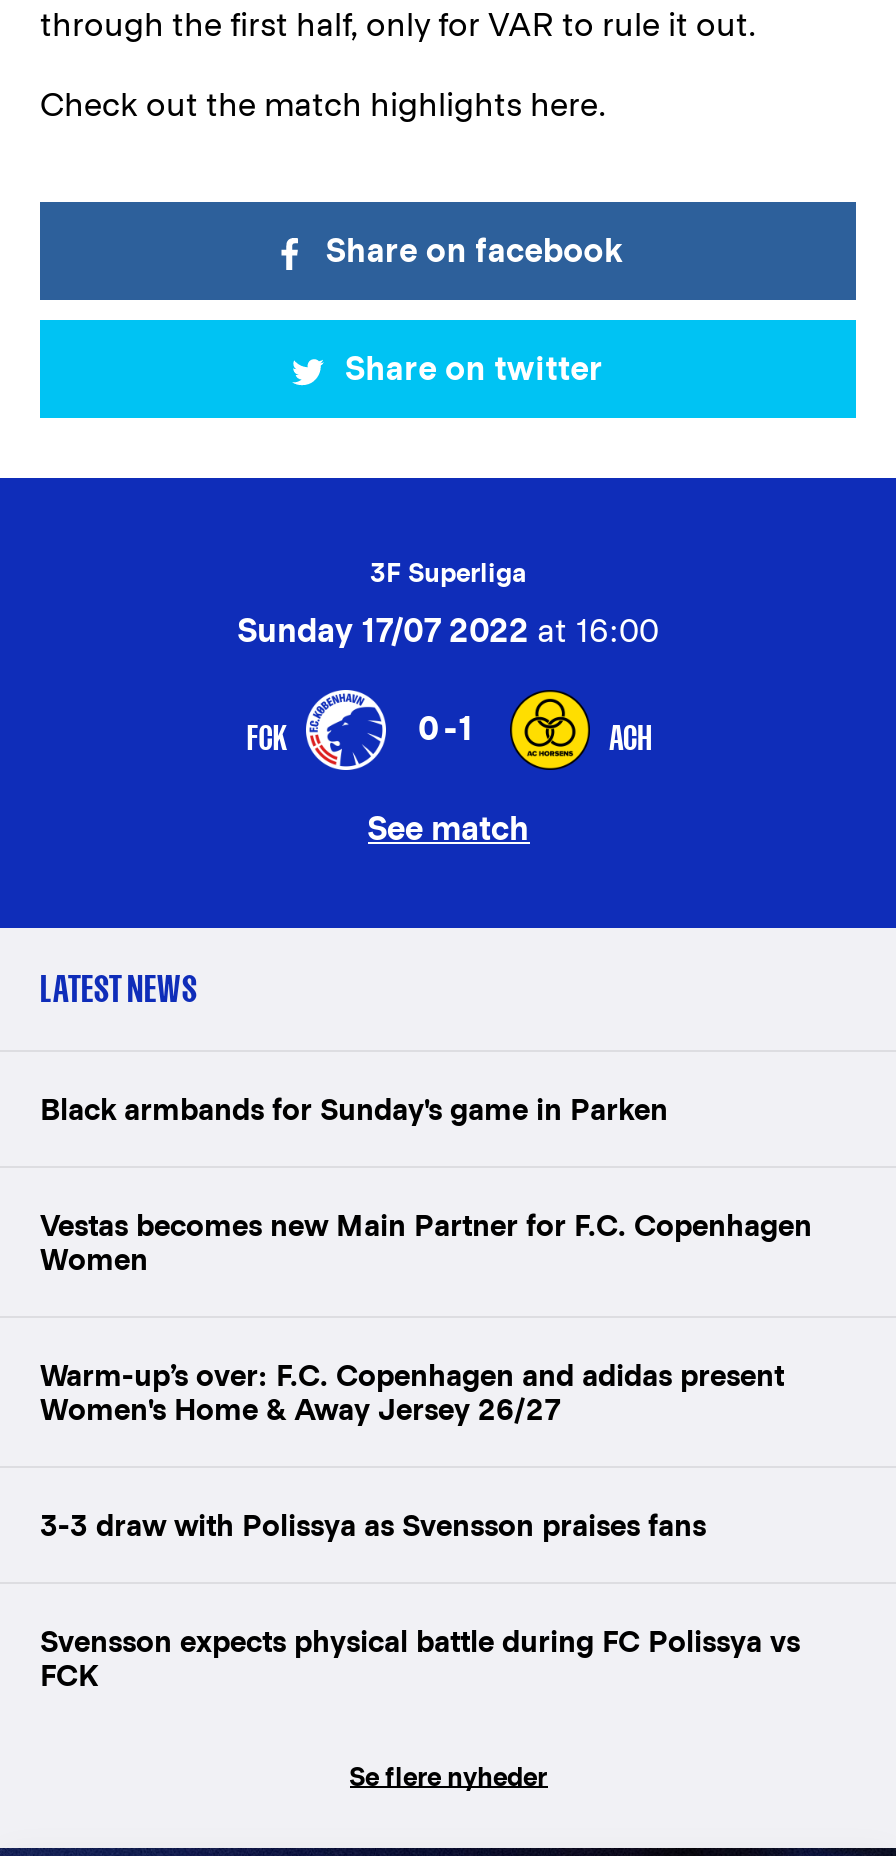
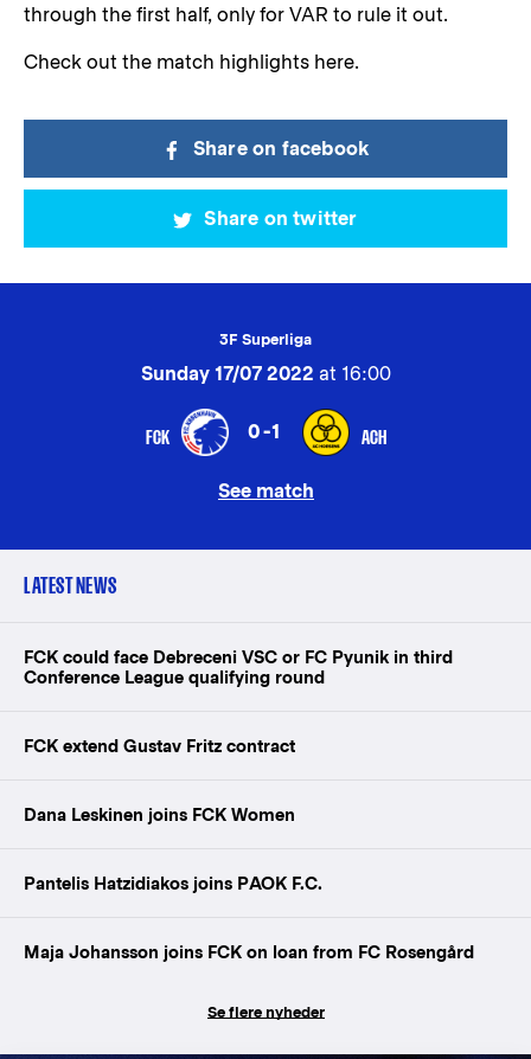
[40,1092,668,1126] Black armbands for Sunday's game in Parken -> [24,647,453,687] FCK could face Debreceni VSC or FC Pyunik in third | Conference League qualifying round
[40,1208,812,1276] Vestas becomes new Main Partner for F.C. Copenhagen | Women -> [24,736,295,756] FCK extend Gustav Fritz contract
[40,1358,784,1426] Warm-up’s over: F.C. Copenhagen and adidas present | Women's Home & Away Jersey 26/27 -> [24,804,295,824] Dana Leskinen joins FCK Women
[40,1508,706,1542] 3-3 draw with Polissya as Svensson praises fans -> [24,873,322,893] Pantelis Hatzidiakos joins PAOK F.C.
[40,1624,800,1692] Svensson expects physical battle during FC Polissya vs | FCK -> [24,942,474,962] Maja Johansson joins FCK on loan from FC Rosengård

